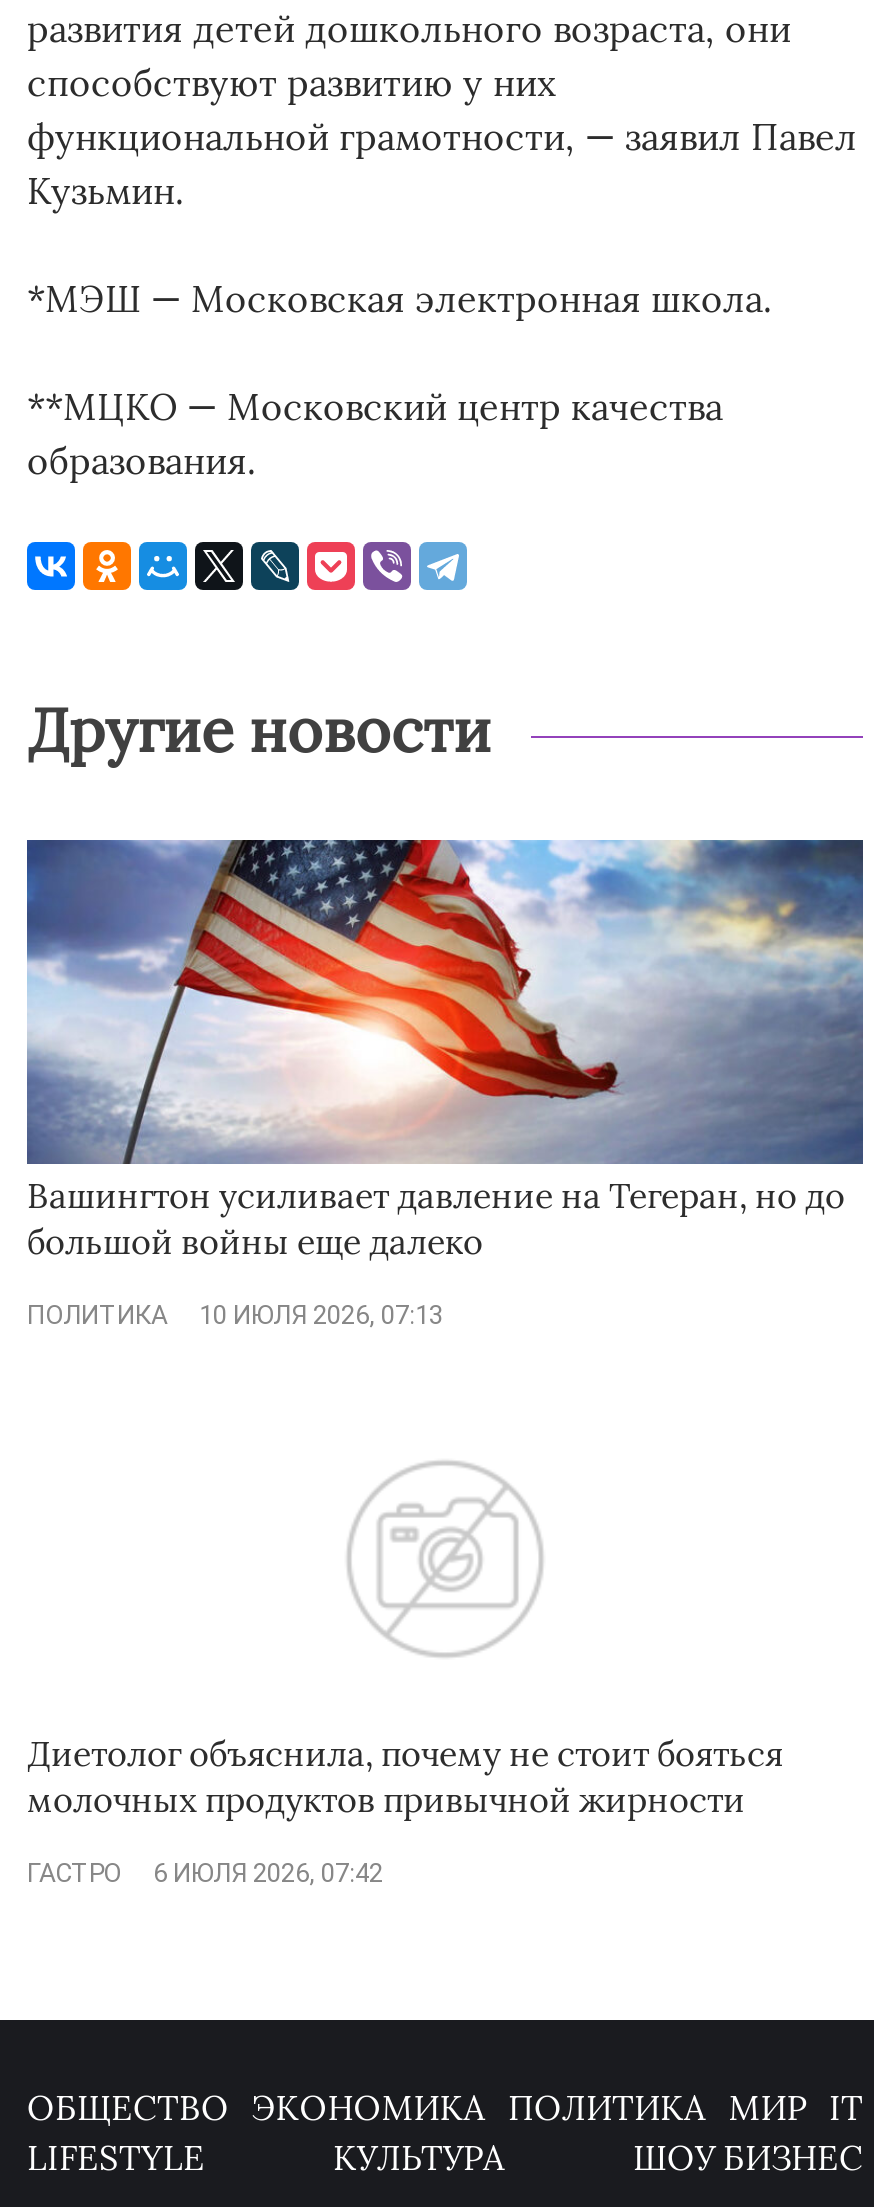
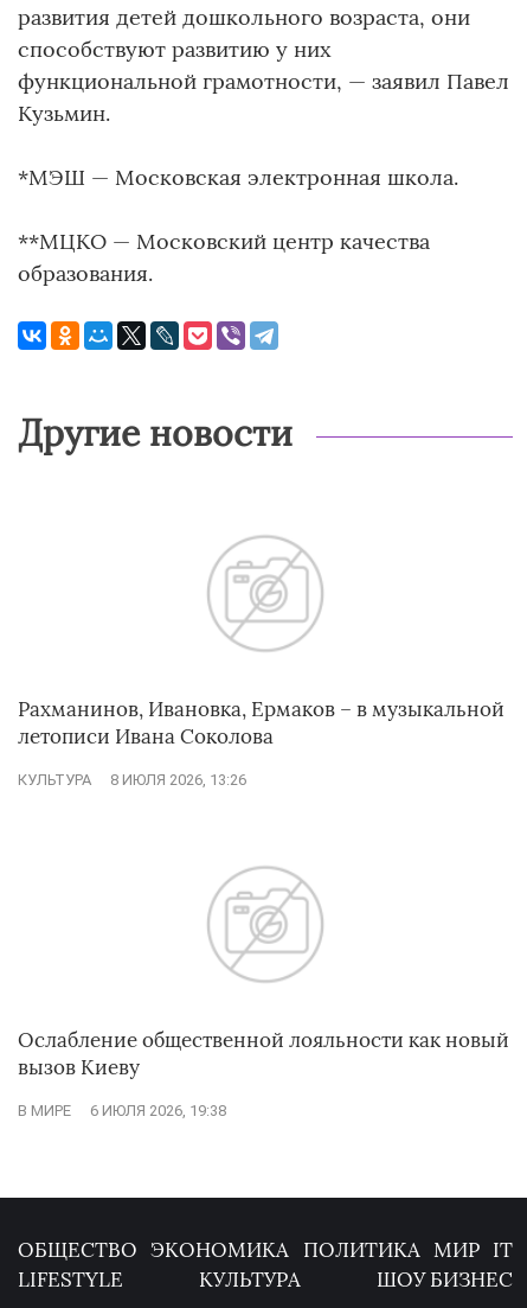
[25,838,865,1158] [image] -> none
[27,1173,845,1263] Вашингтон усиливает давление на Тегеран, но до | большой войны еще далеко -> [18,696,504,749] Рахманинов, Ивановка, Ермаков – в музыкальной | летописи Ивана Соколова
[27,1300,443,1330] ПОЛИТИКА | 10 ИЮЛЯ 2026, 07:13 -> [18,771,246,788] КУЛЬТУРА | 8 ИЮЛЯ 2026, 13:26
[27,1732,783,1822] Диетолог объяснила, почему не стоит бояться | молочных продуктов привычной жирности -> [18,1027,509,1080] Ослабление общественной лояльности как новый | вызов Киеву
[27,1858,383,1888] ГАСТРО | 6 ИЮЛЯ 2026, 07:42 -> [18,1102,226,1120] В МИРЕ | 6 ИЮЛЯ 2026, 19:38

